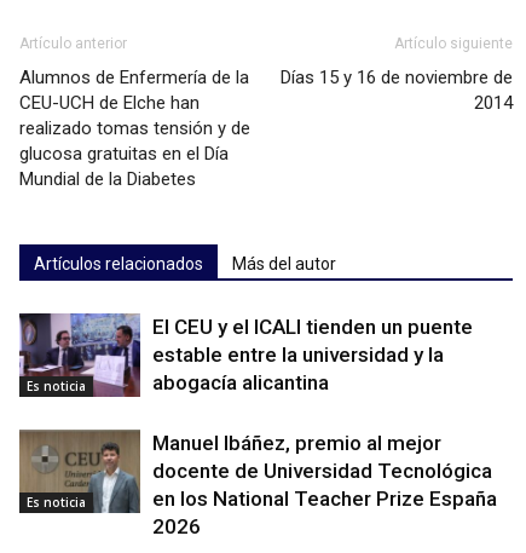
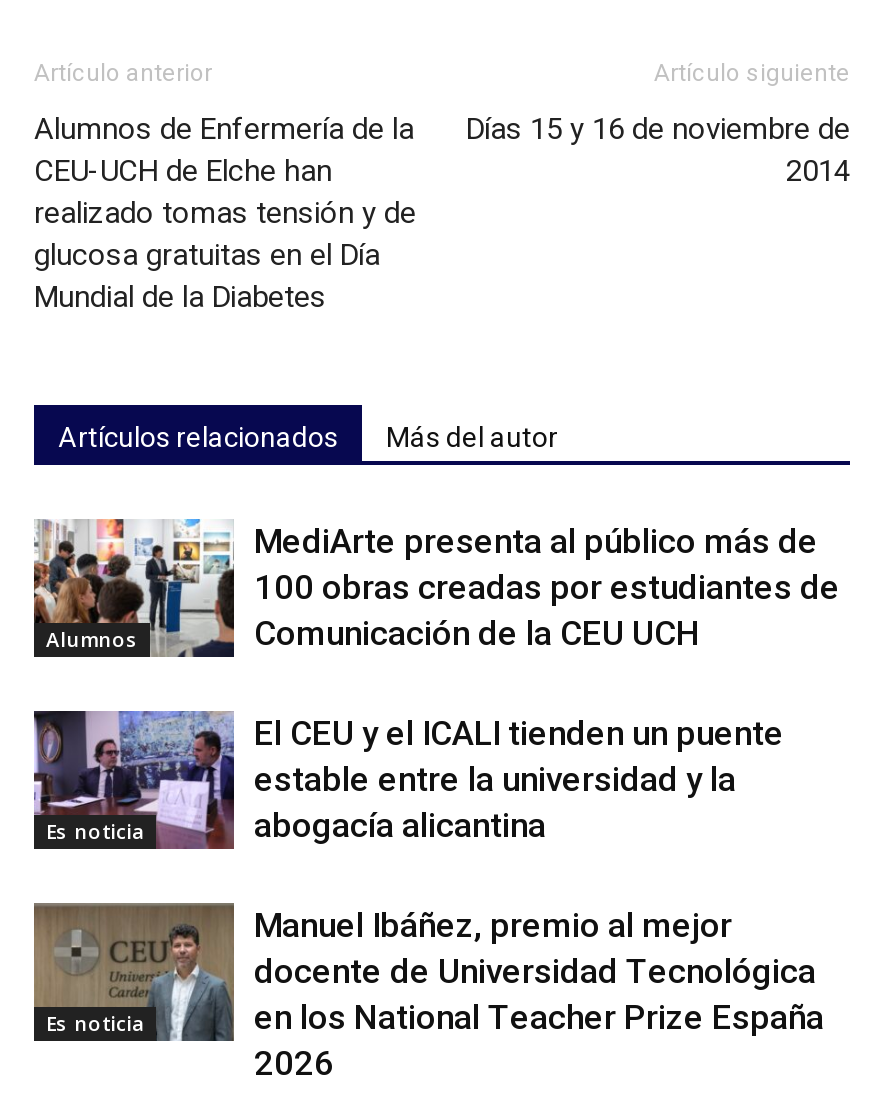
none -> [32,517,226,657] [image] | Alumnos
none -> [254,522,840,654] MediArte presenta al público más de | 100 obras creadas por estudiantes de | Comunicación de la CEU UCH

